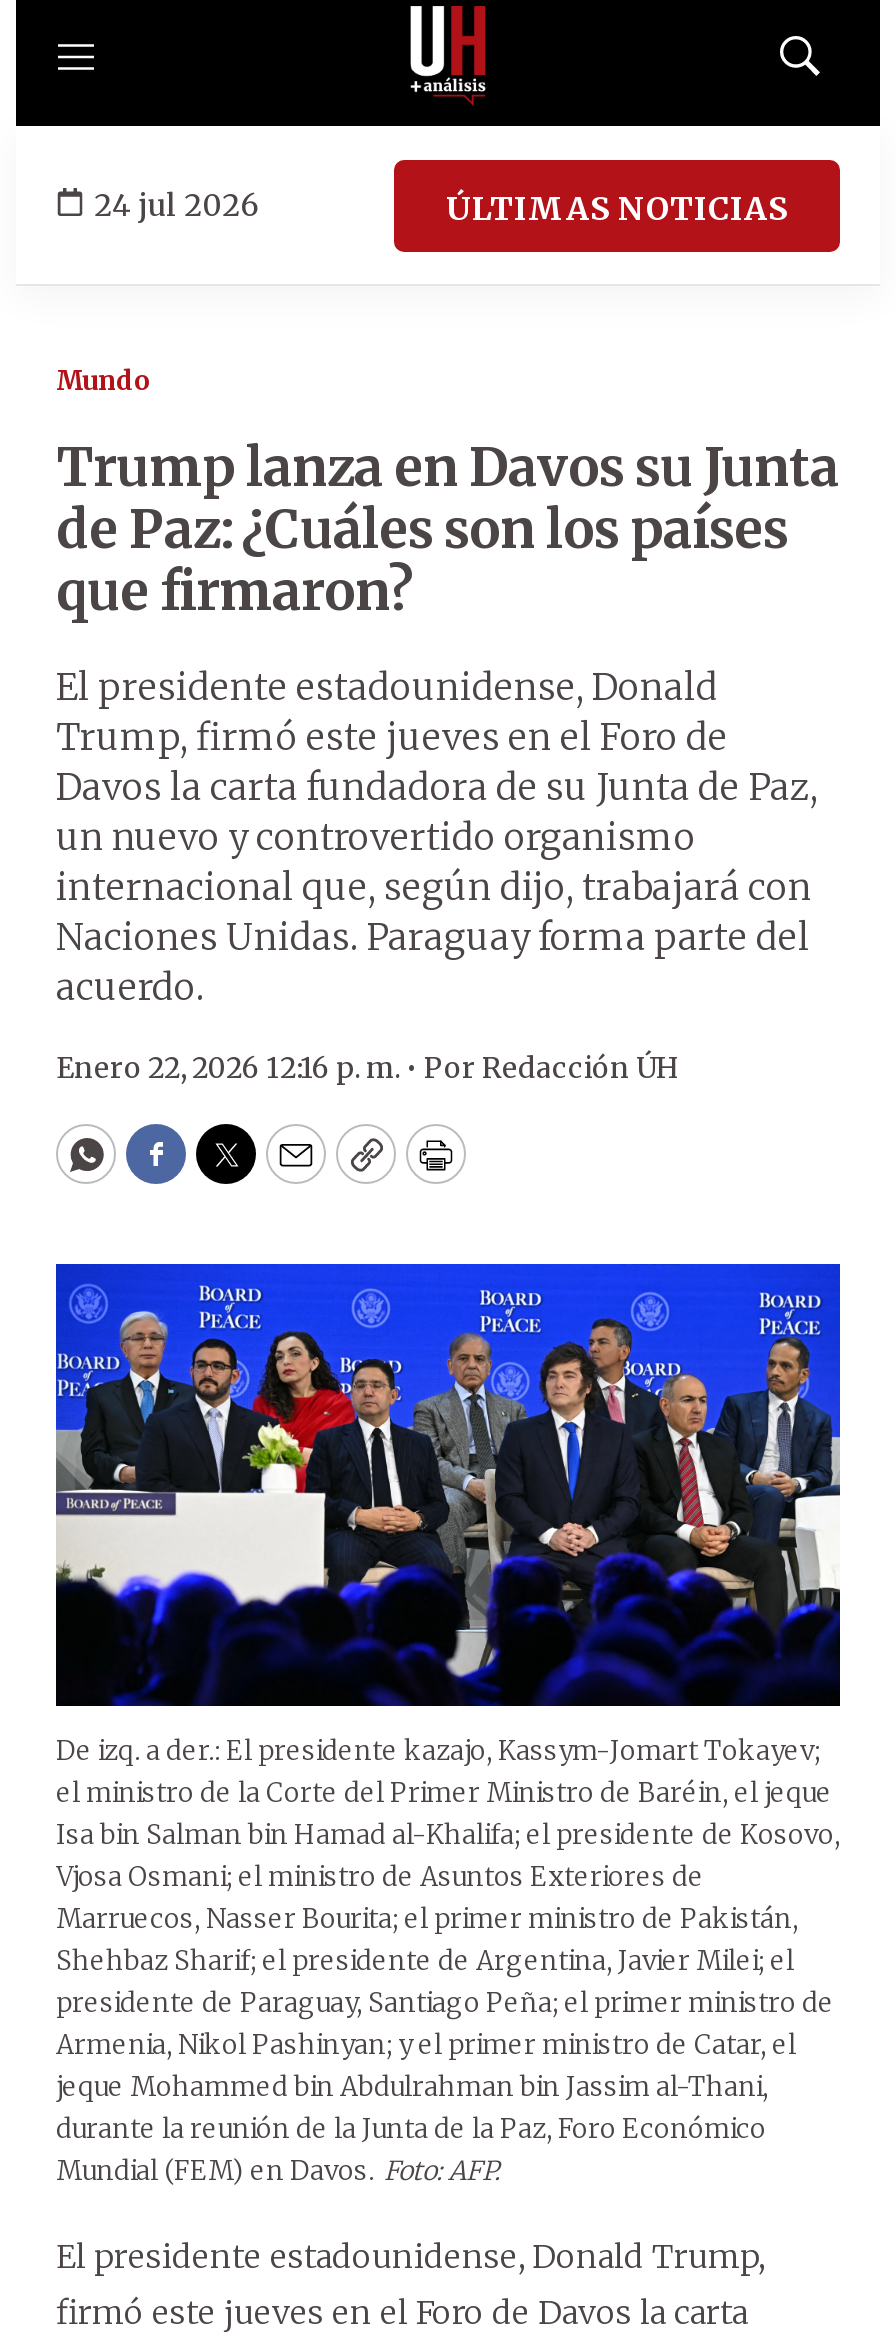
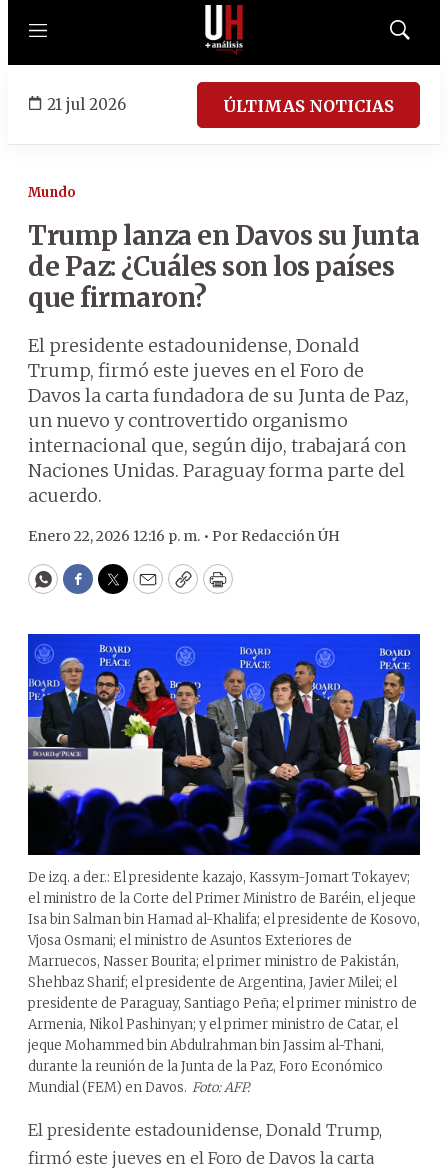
[94,185,258,223] 24 jul 2026 -> [47,94,126,113] 21 jul 2026

